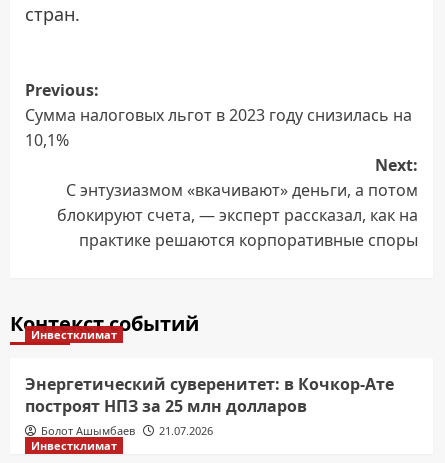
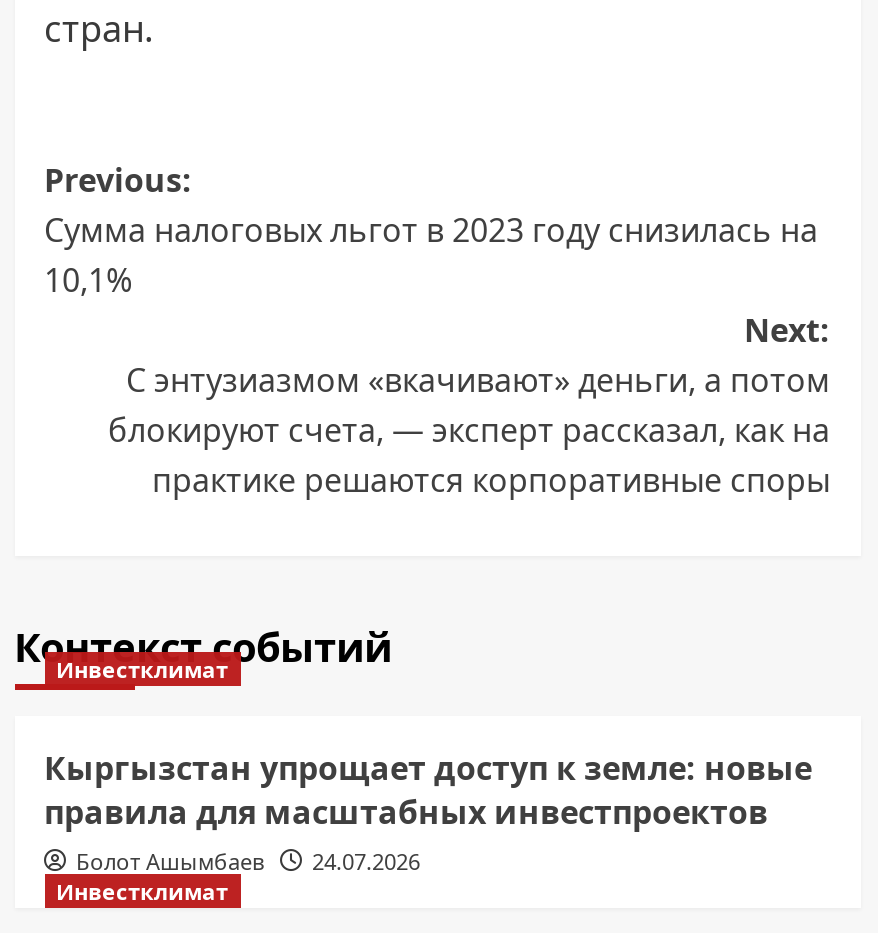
[24,373,393,417] Энергетический суверенитет: в Кочкор-Ате | построят НПЗ за 25 млн долларов -> [44,746,812,834] Кыргызстан упрощает доступ к земле: новые | правила для масштабных инвестпроектов
[40,423,212,438] Болот Ашымбаев 21.07.2026 -> [76,846,420,876] Болот Ашымбаев 24.07.2026

